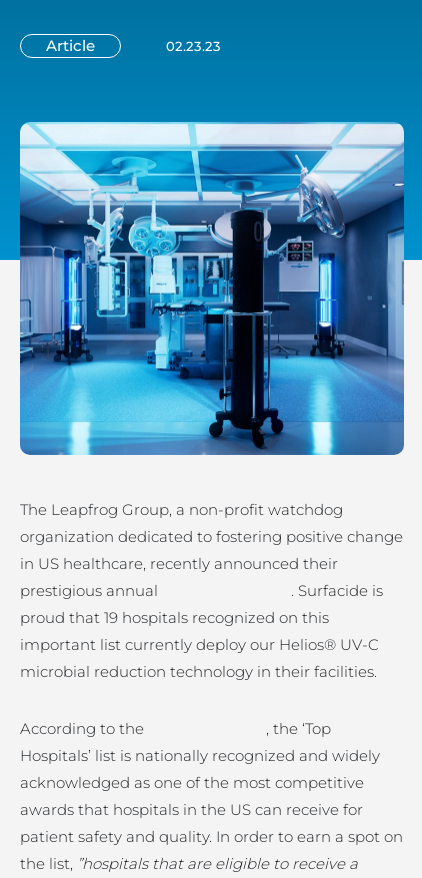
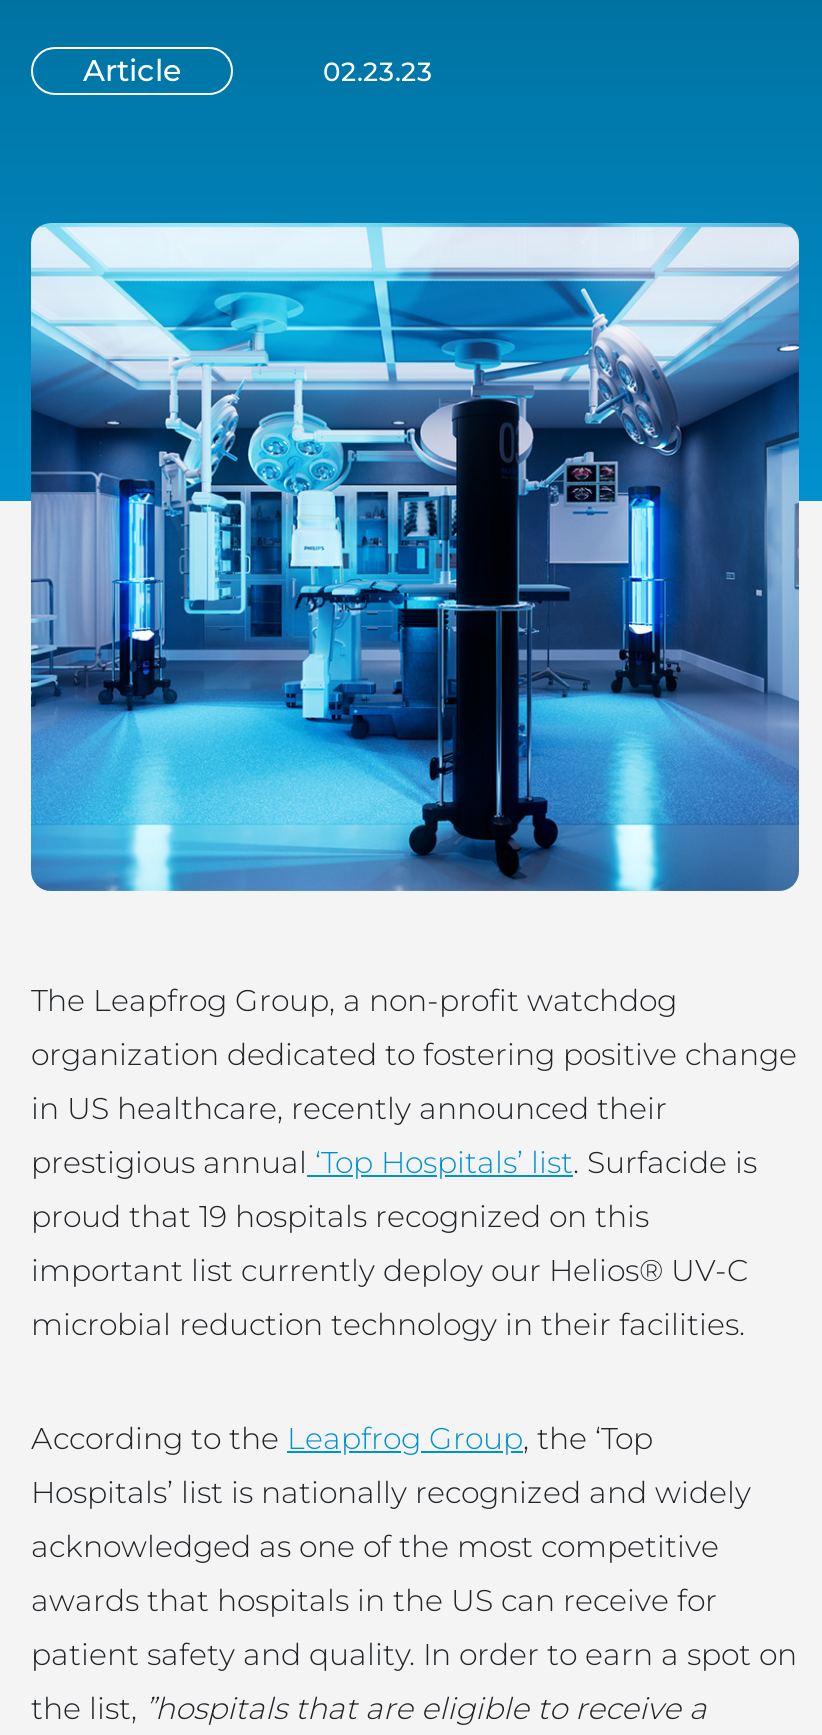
[20,581,383,600] prestigious annual | . Surfacide is -> [31,1142,757,1180] prestigious annual ‘Top Hospitals’ list. Surfacide is
[20,719,331,738] According to the | , the ‘Top -> [31,1418,653,1456] According to the Leapfrog Group, the ‘Top

